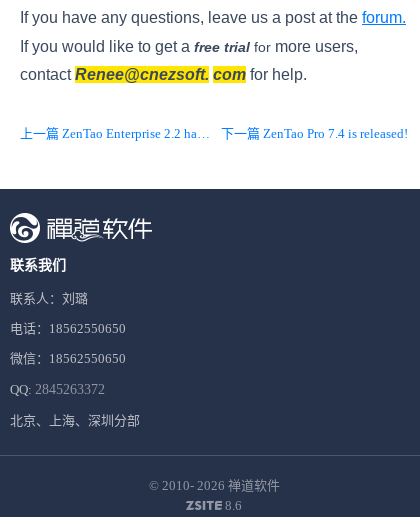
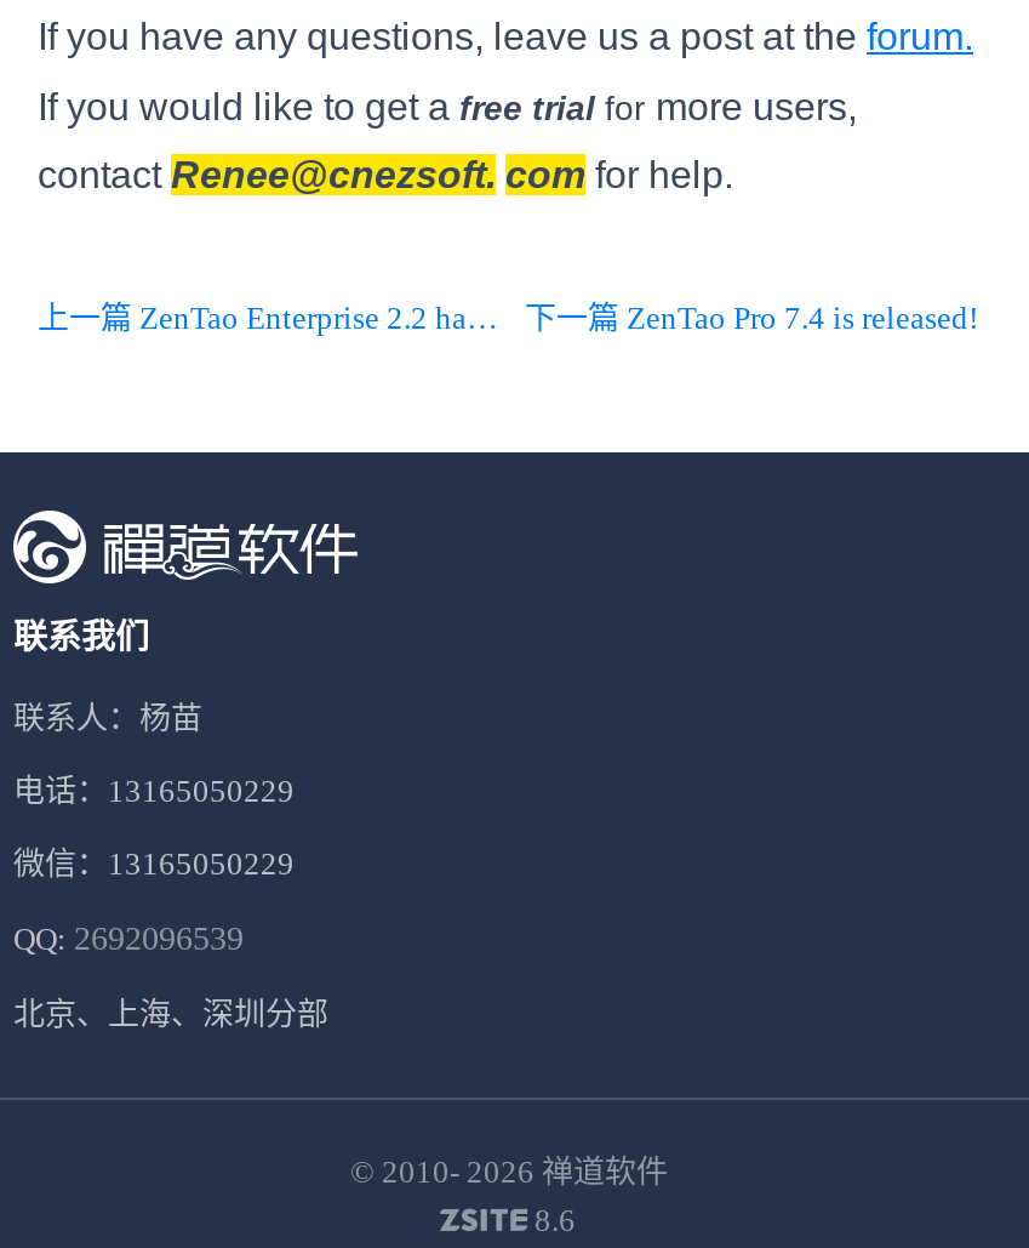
[10,291,88,306] 联系人：刘璐 -> [13,700,202,736] 联系人：杨苗
[10,321,126,336] 电话：18562550650 -> [13,773,295,809] 电话：13165050229
[10,351,126,366] 微信：18562550650 -> [13,845,295,882] 微信：13165050229
[10,382,105,397] QQ: 2845263372 -> [13,921,244,957] QQ: 2692096539

